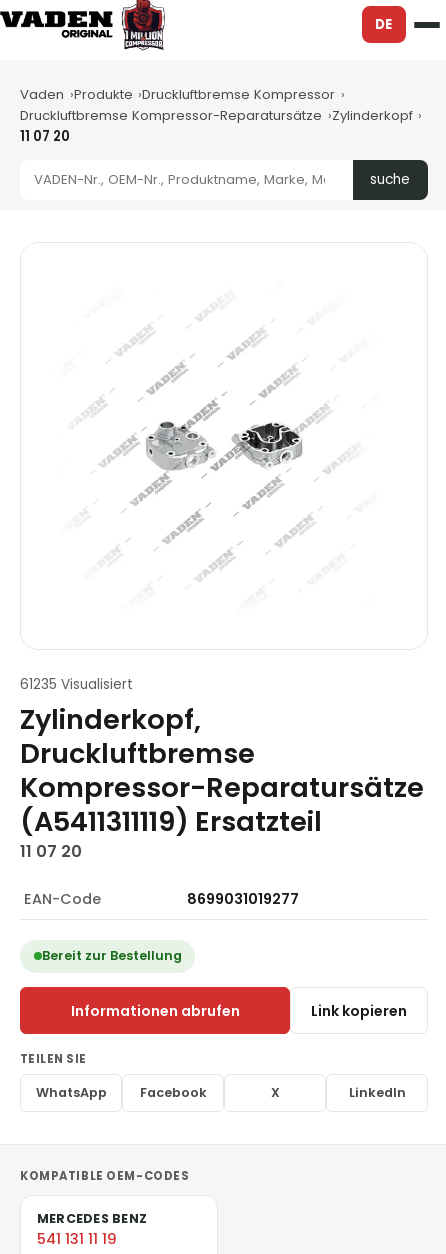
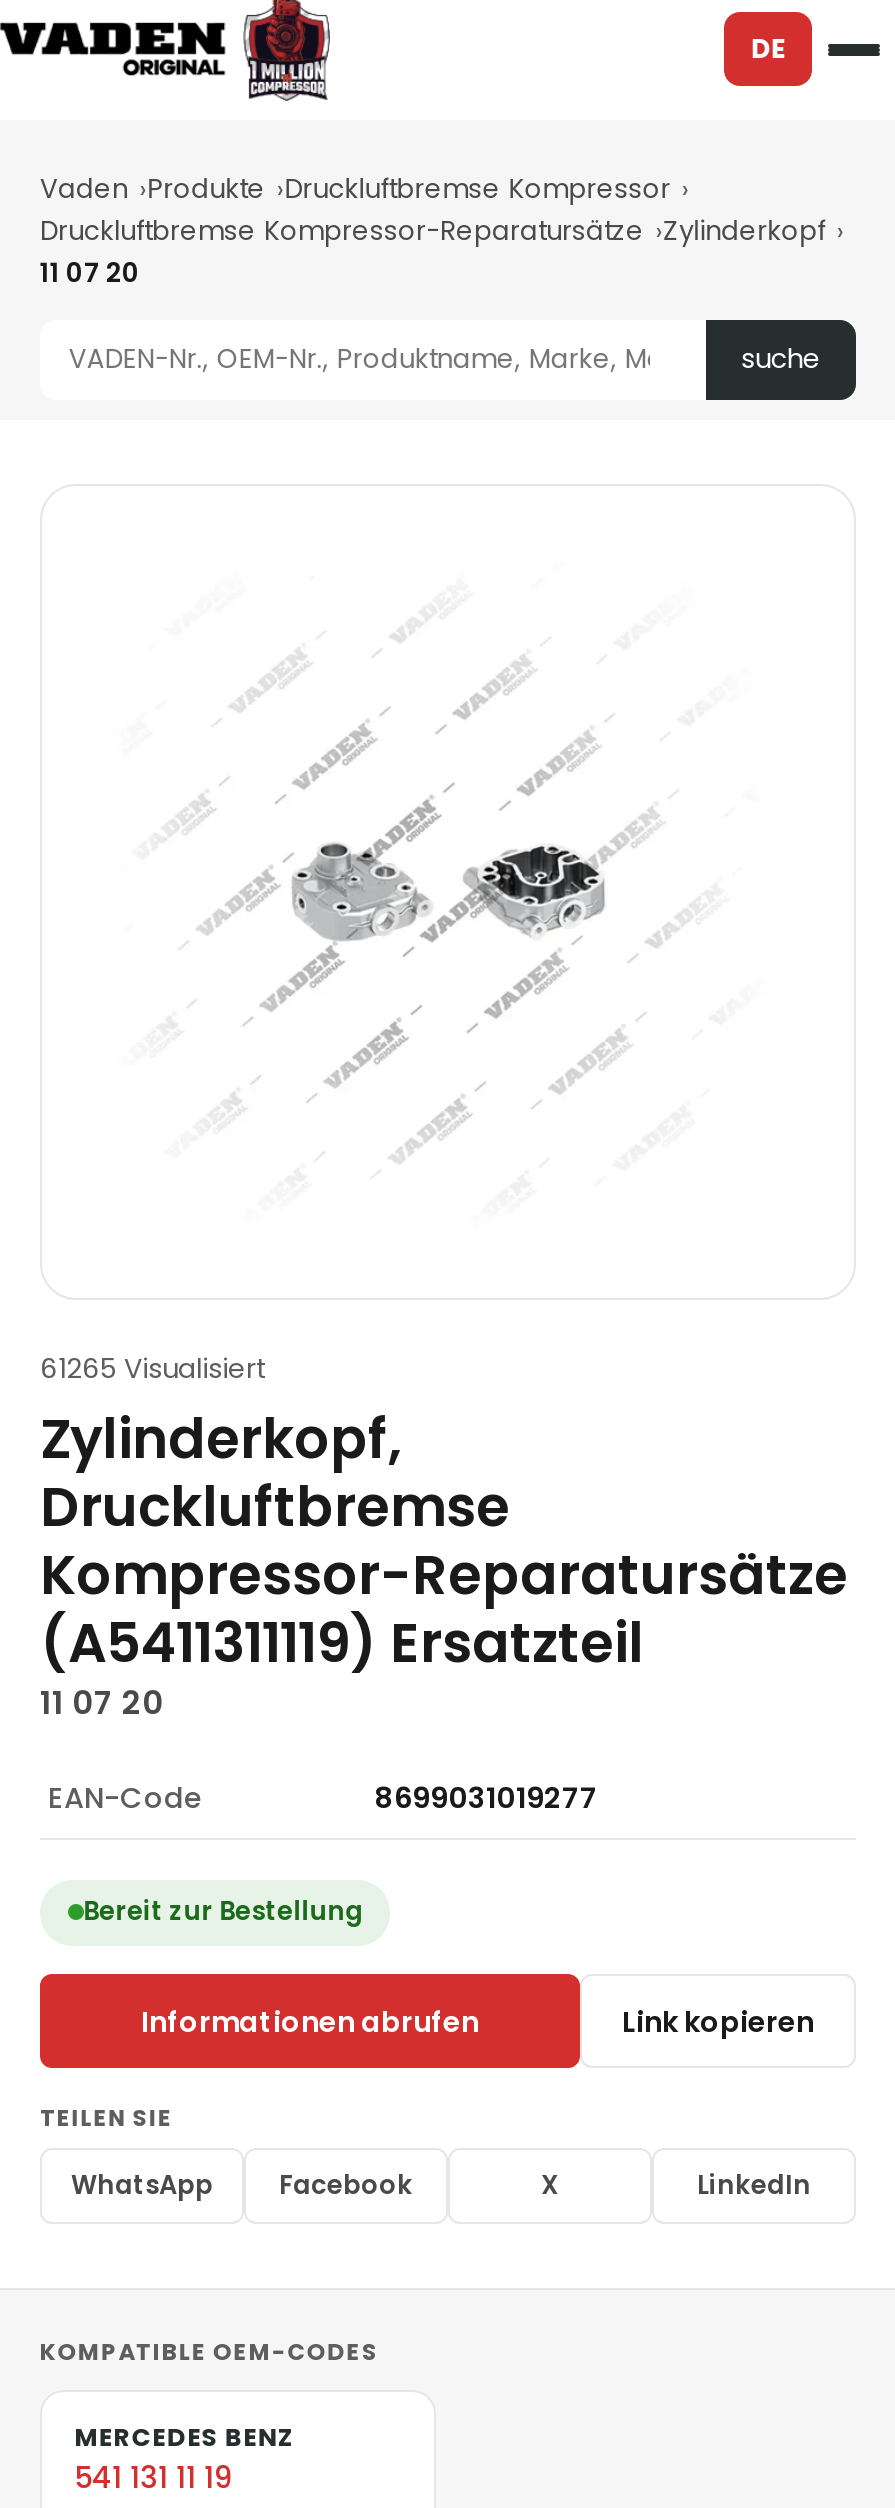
[20,675,133,694] 61235 Visualisiert -> [40,1350,268,1388] 61265 Visualisiert

